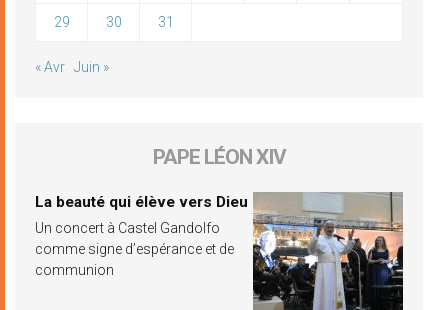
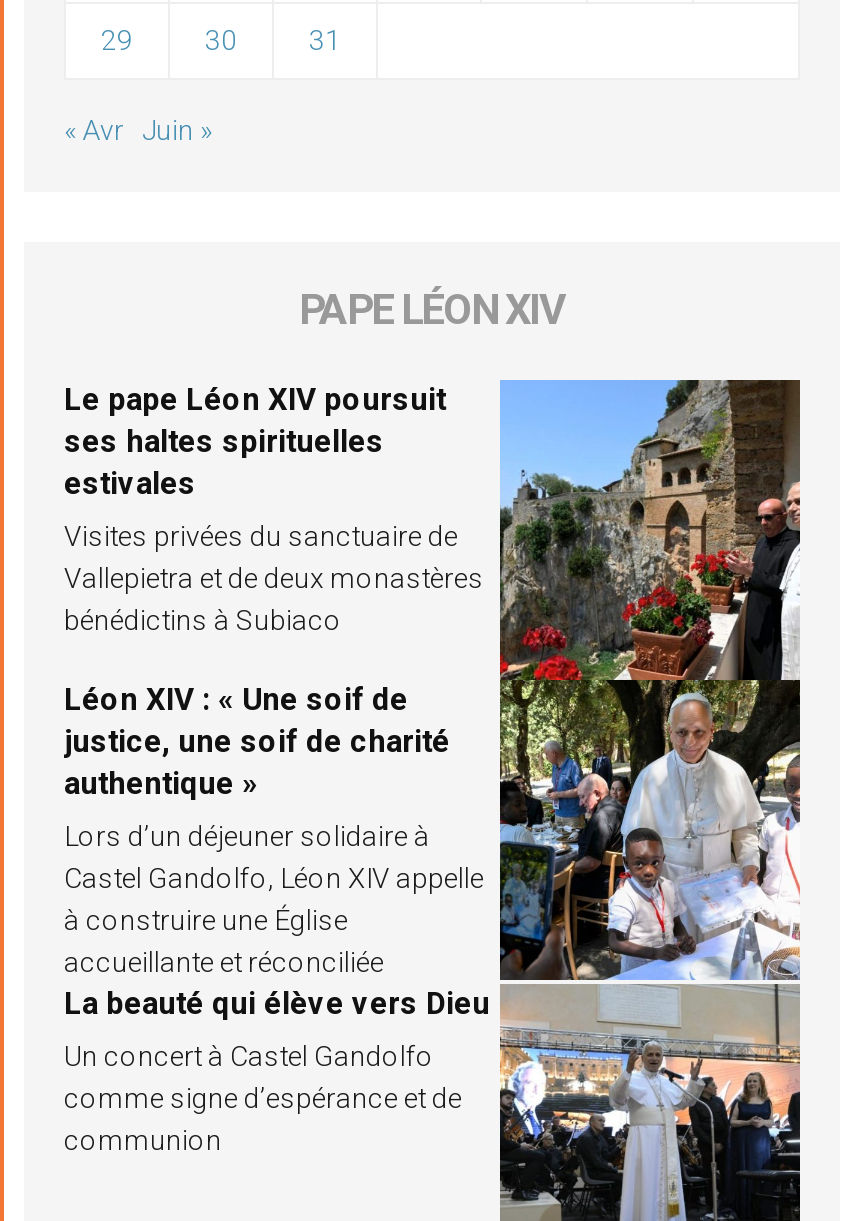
none -> [64,379,802,981] [image] | Le pape Léon XIV poursuit | ses haltes spirituelles | estivales | Visites privées du sanctuaire de | Vallepietra et de deux monastères | bénédictins à Subiaco | Léon XIV : « Une soif de | justice, une soif de charité | authentique » | Lors d’un déjeuner solidaire à | Castel Gandolfo, Léon XIV appelle | à construire une Église | accueillante et réconciliée

